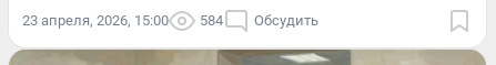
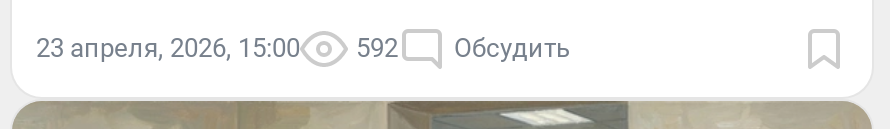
[22,12,318,29] 23 апреля, 2026, 15:00 584 Обсудить -> [36,34,570,64] 23 апреля, 2026, 15:00 592 Обсудить

